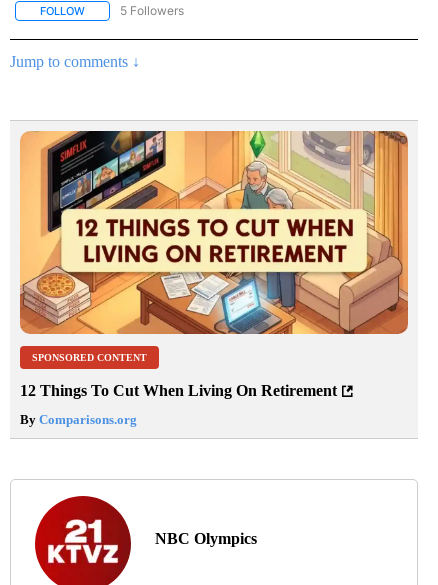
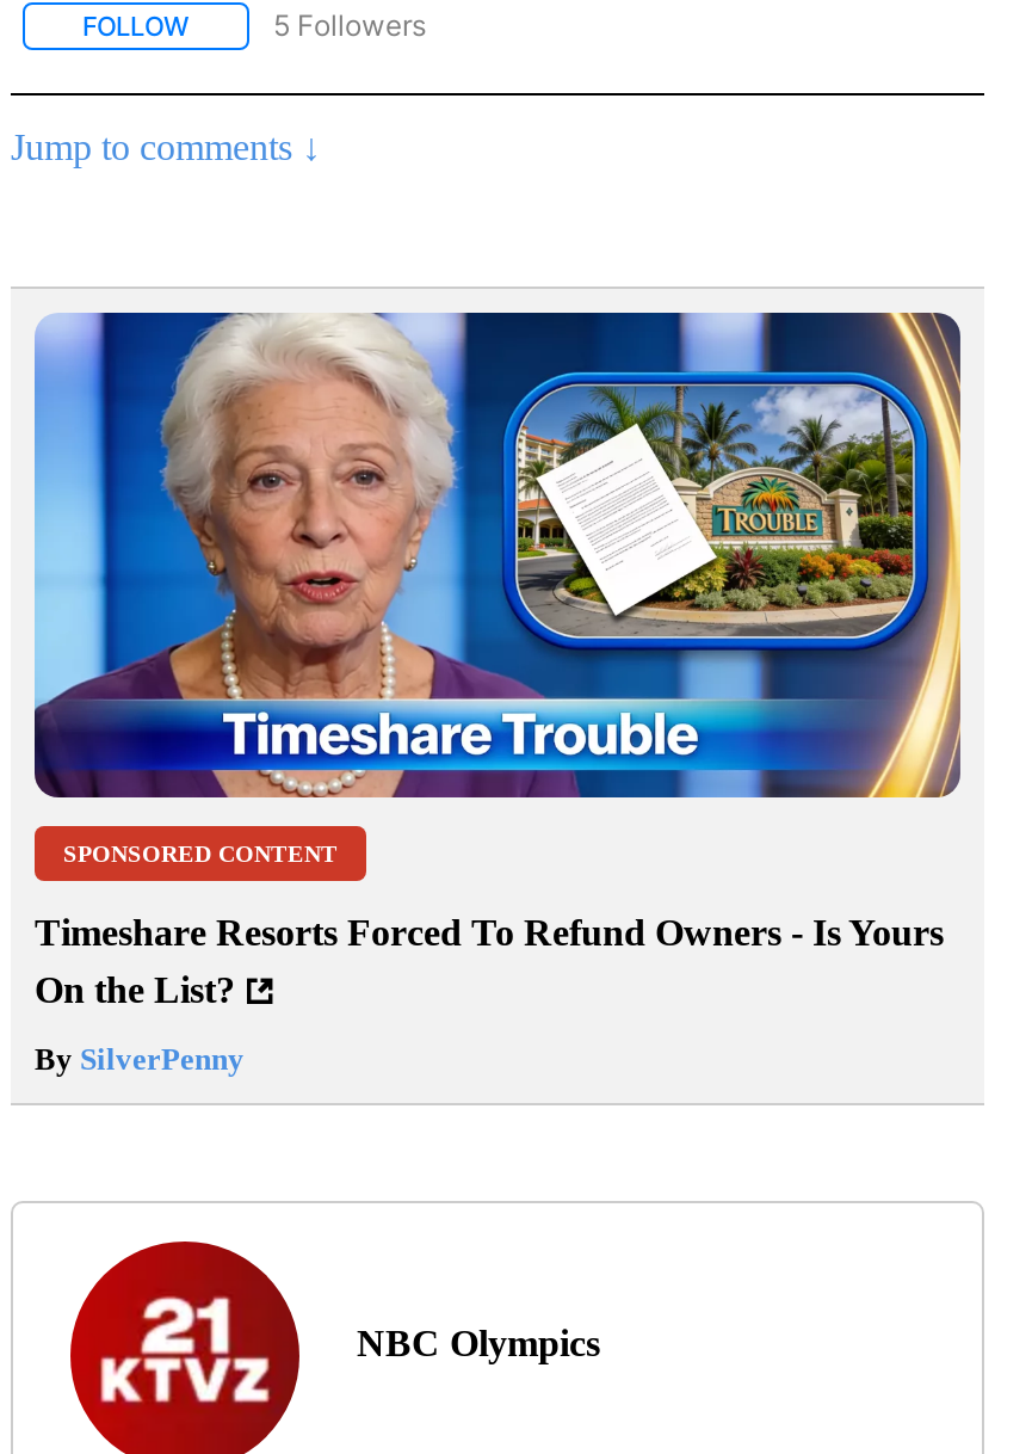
[19,130,409,335] [image] -> [32,310,963,800] [image]
[20,382,337,399] 12 Things To Cut When Living On Retirement -> [35,913,944,1010] Timeshare Resorts Forced To Refund Owners - Is Yours | On the List?
[20,412,137,427] By Comparisons.org -> [35,1041,245,1077] By SilverPenny

